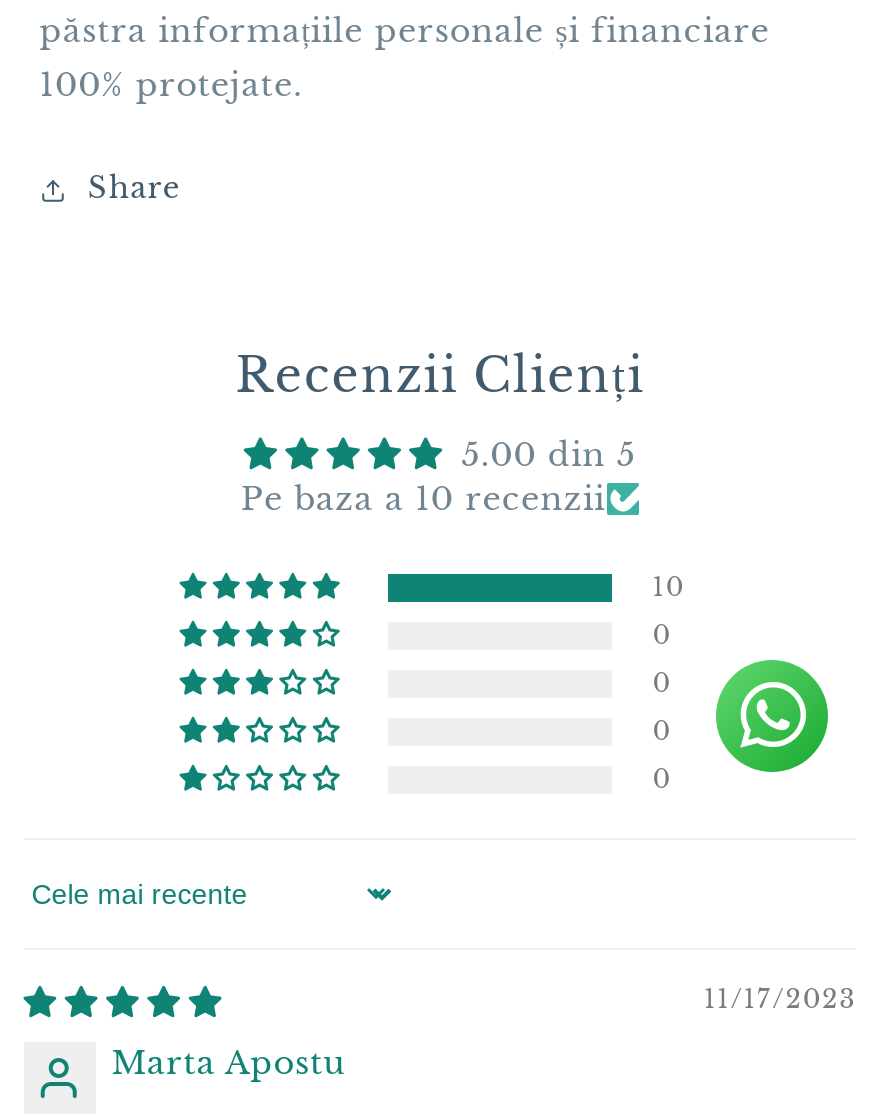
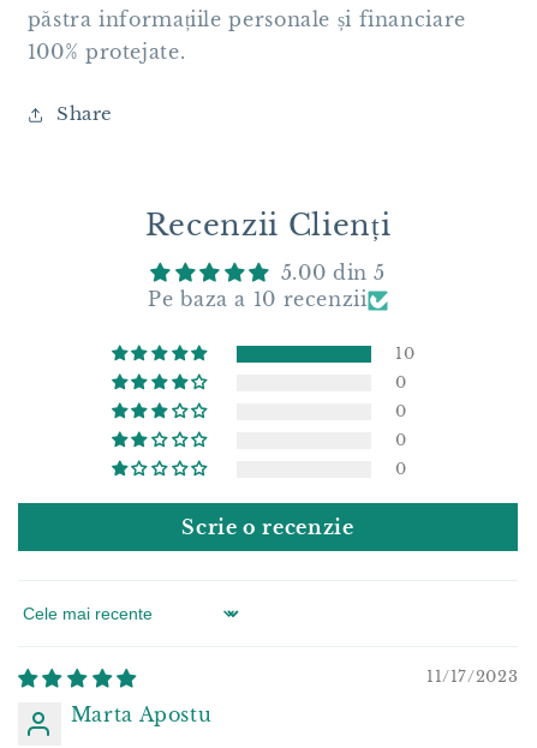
[714,657,830,775] [image] -> none
none -> [182,515,354,539] Scrie o recenzie

